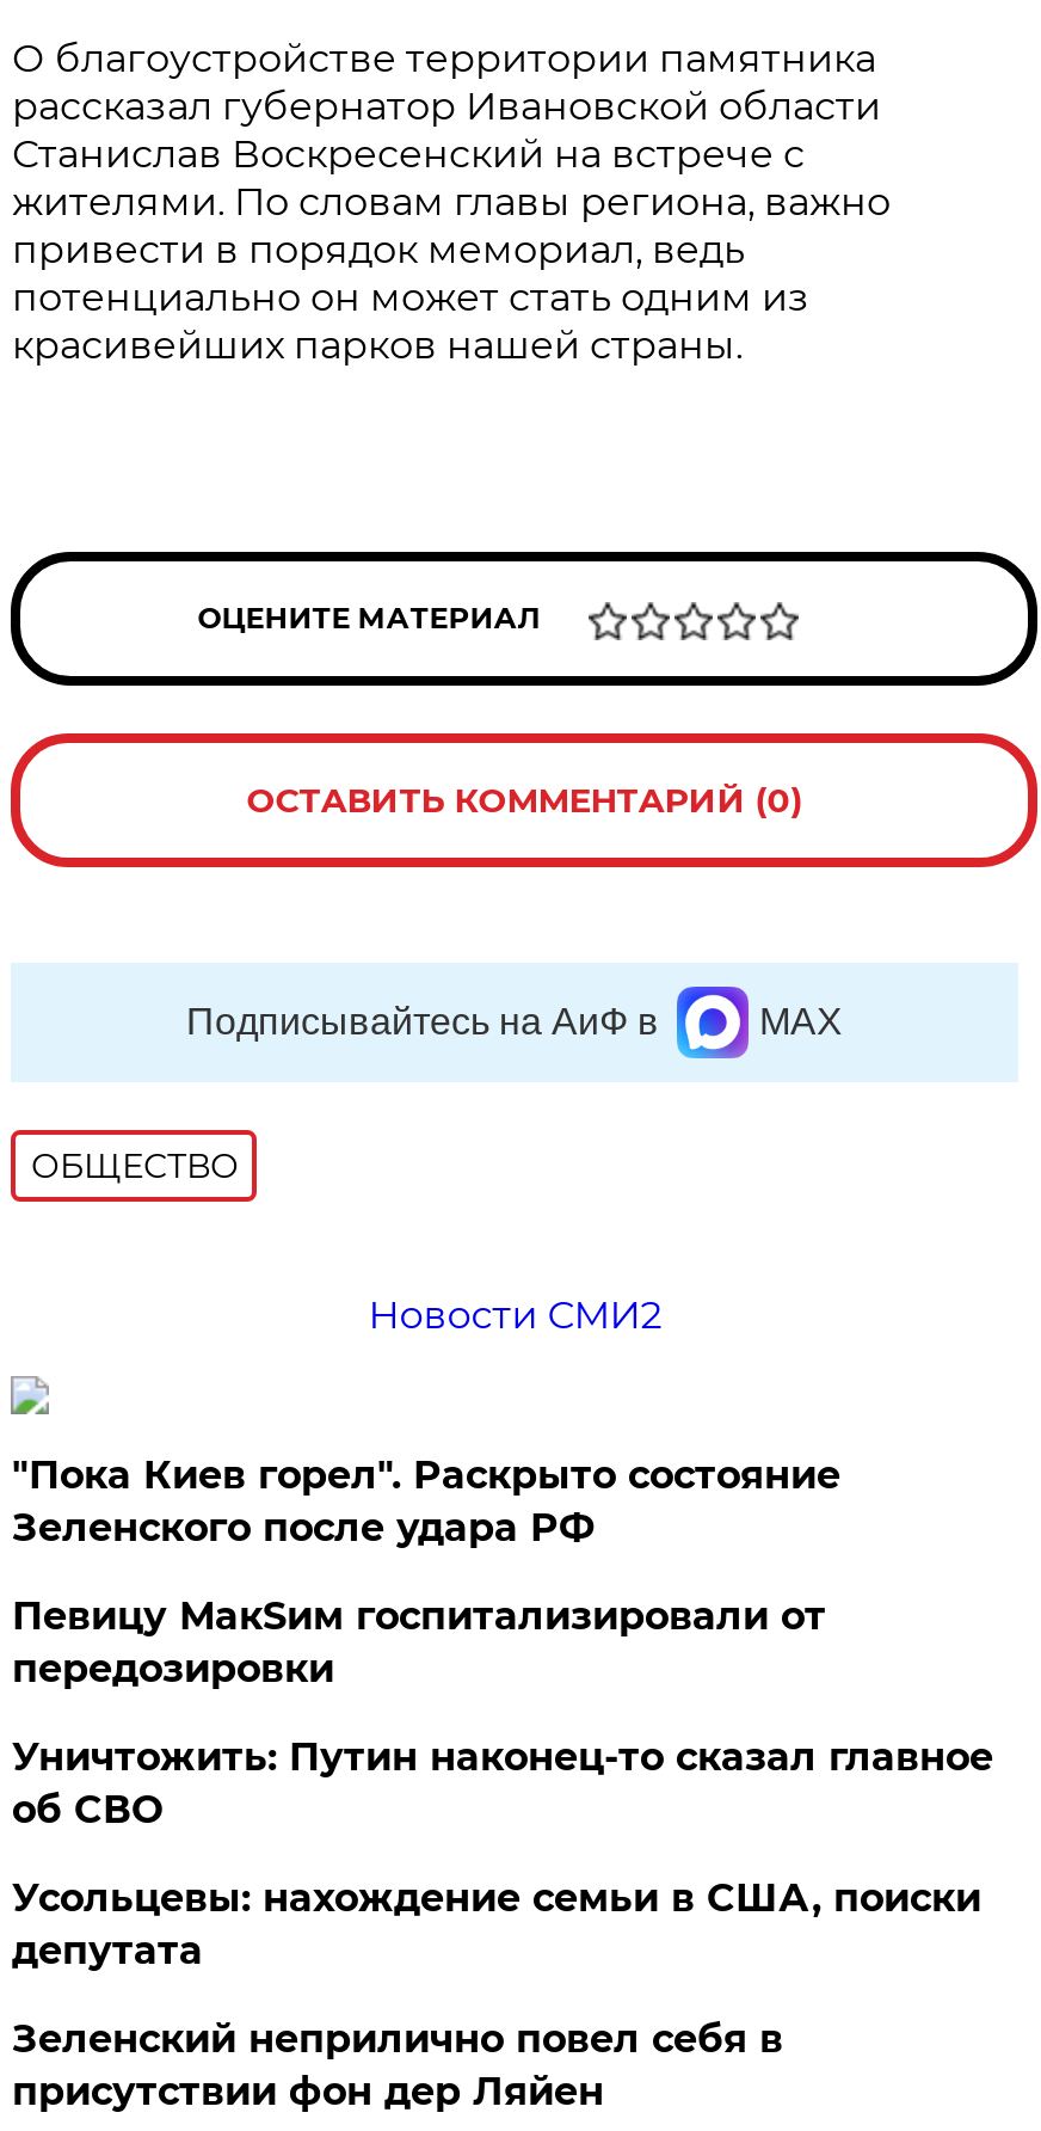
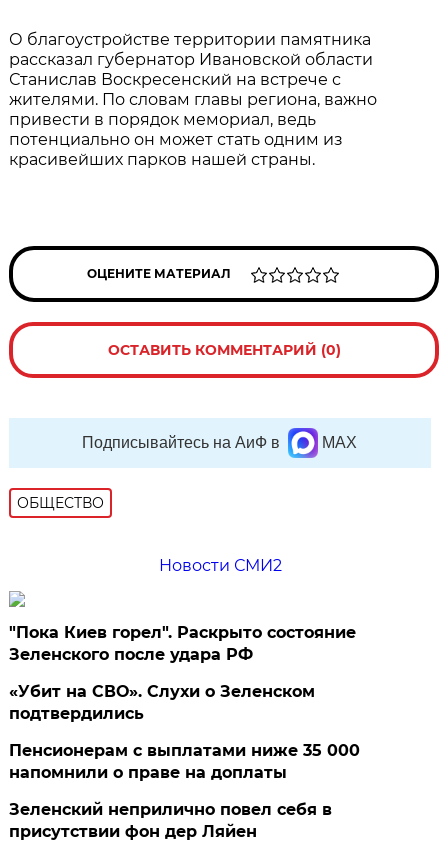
[12,1594,993,1974] Певицу МакSим госпитализировали от | передозировки | Уничтожить: Путин наконец-то сказал главное | об СВО | Усольцевы: нахождение семьи в США, поиски | депутата -> [9,682,360,782] «Убит на СВО». Слухи о Зеленском | подтвердились | Пенсионерам с выплатами ниже 35 000 | напомнили о праве на доплаты

